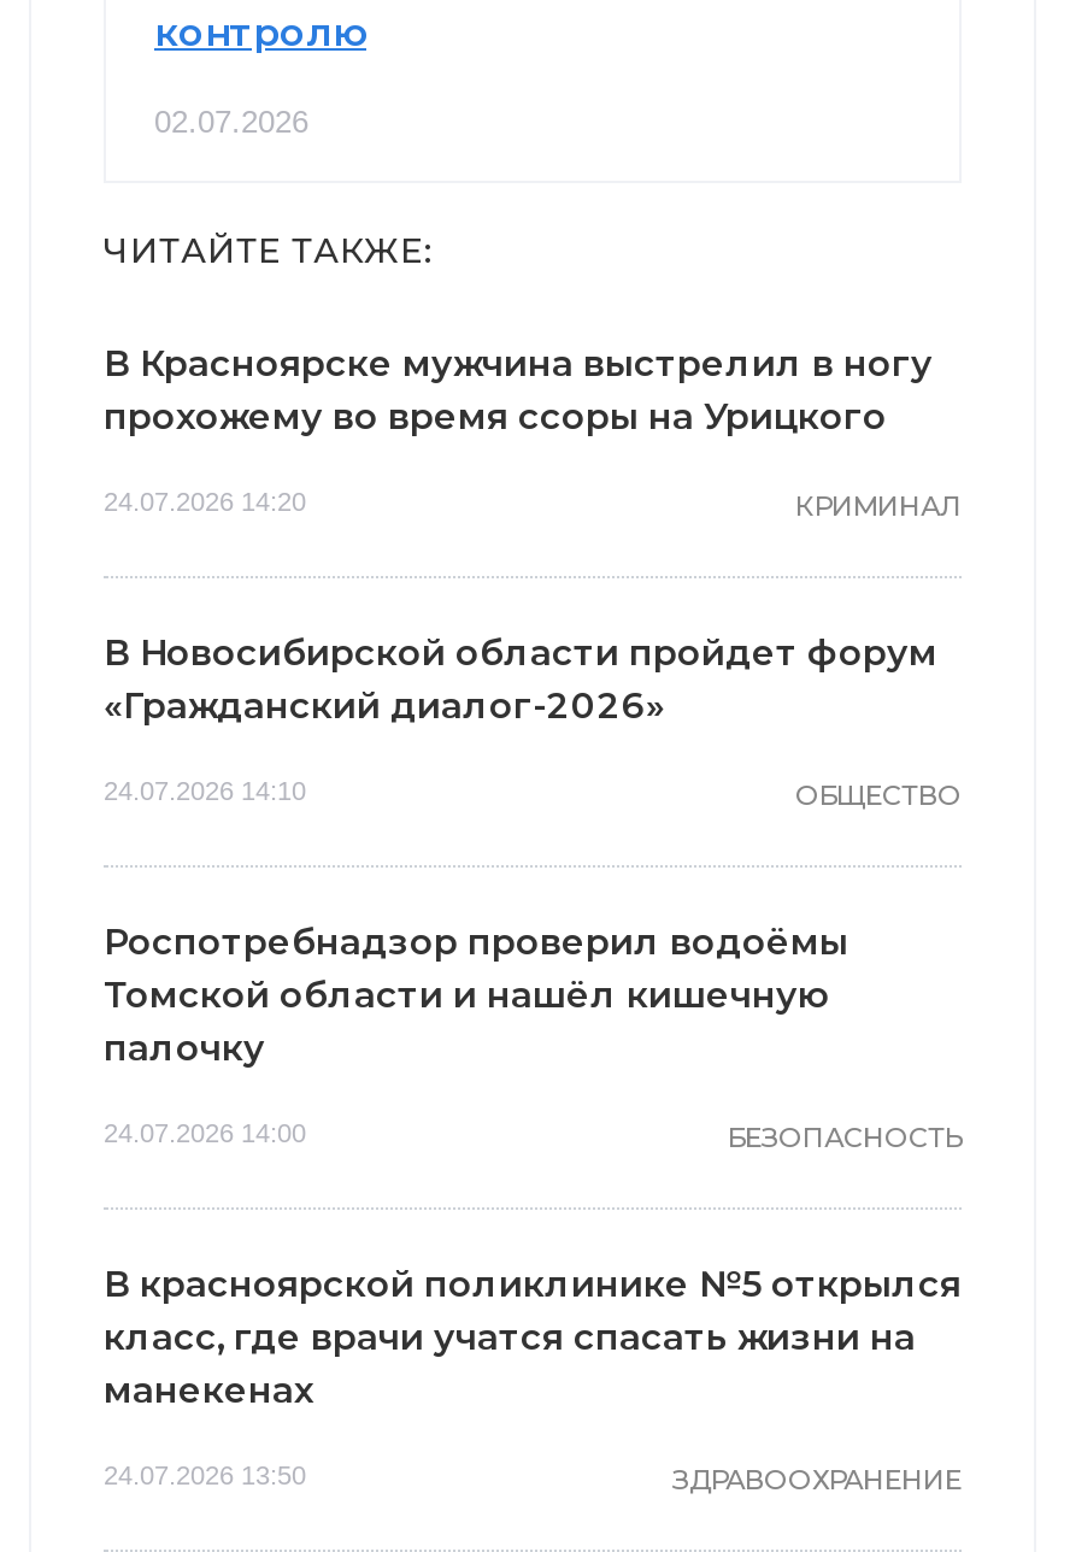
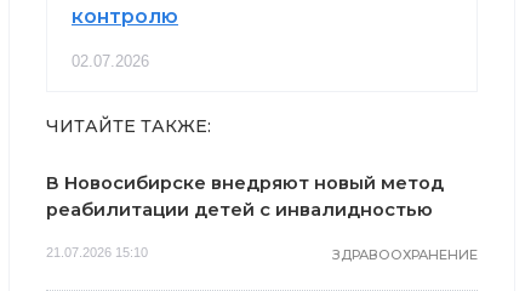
[104,342,962,1489] В Красноярске мужчина выстрелил в ногу | прохожему во время ссоры на Урицкого | 24.07.2026 14:20 | КРИМИНАЛ | В Новосибирской области пройдет форум | «Гражданский диалог-2026» | 24.07.2026 14:10 | ОБЩЕСТВО | Роспотребнадзор проверил водоёмы | Томской области и нашёл кишечную | палочку | 24.07.2026 14:00 | БЕЗОПАСНОСТЬ | В красноярской поликлинике №5 открылся | класс, где врачи учатся спасать жизни на | манекенах | 24.07.2026 13:50 -> [46,172,444,259] В Новосибирске внедряют новый метод | реабилитации детей с инвалидностью | 21.07.2026 15:10

